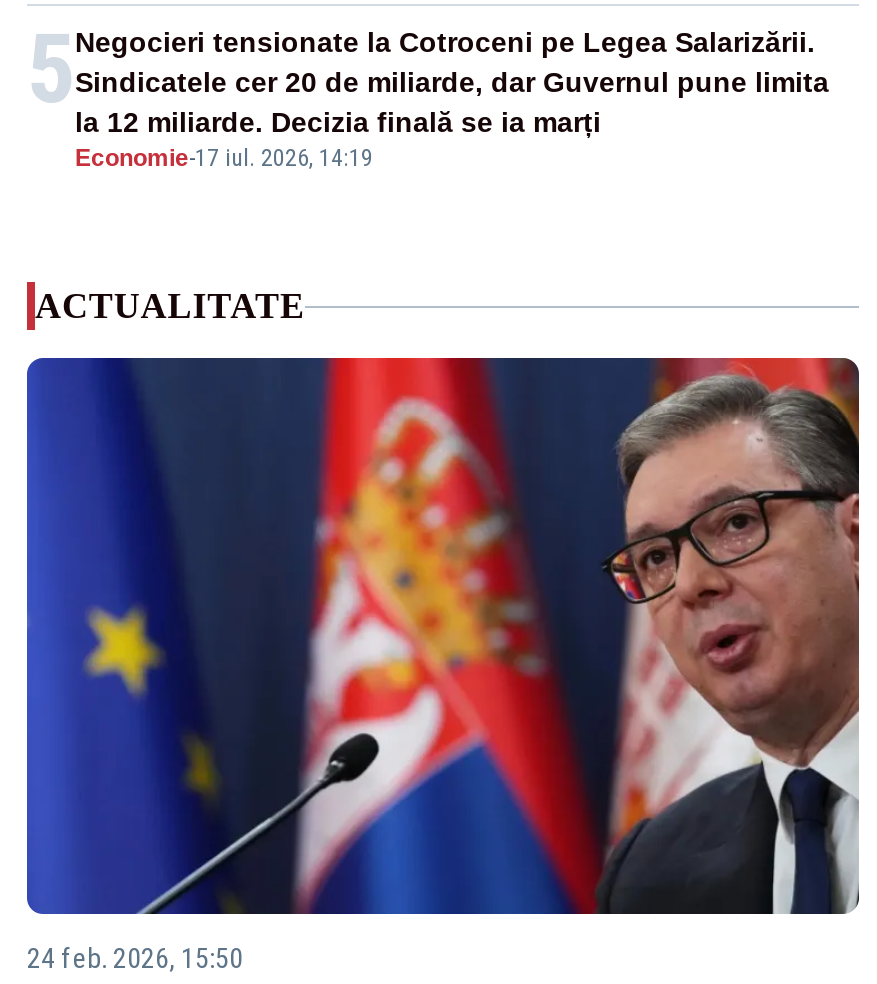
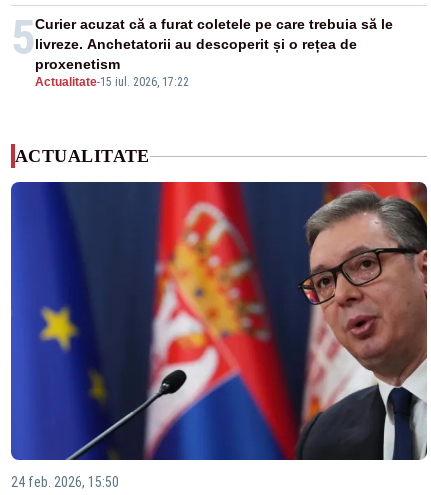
[75,27,829,139] Negocieri tensionate la Cotroceni pe Legea Salarizării. | Sindicatele cer 20 de miliarde, dar Guvernul pune limita | la 12 miliarde. Decizia finală se ia marți -> [35,16,393,72] Curier acuzat că a furat coletele pe care trebuia să le | livreze. Anchetatorii au descoperit și o rețea de | proxenetism
[75,145,373,173] Economie-17 iul. 2026, 14:19 -> [35,75,189,89] Actualitate-15 iul. 2026, 17:22

